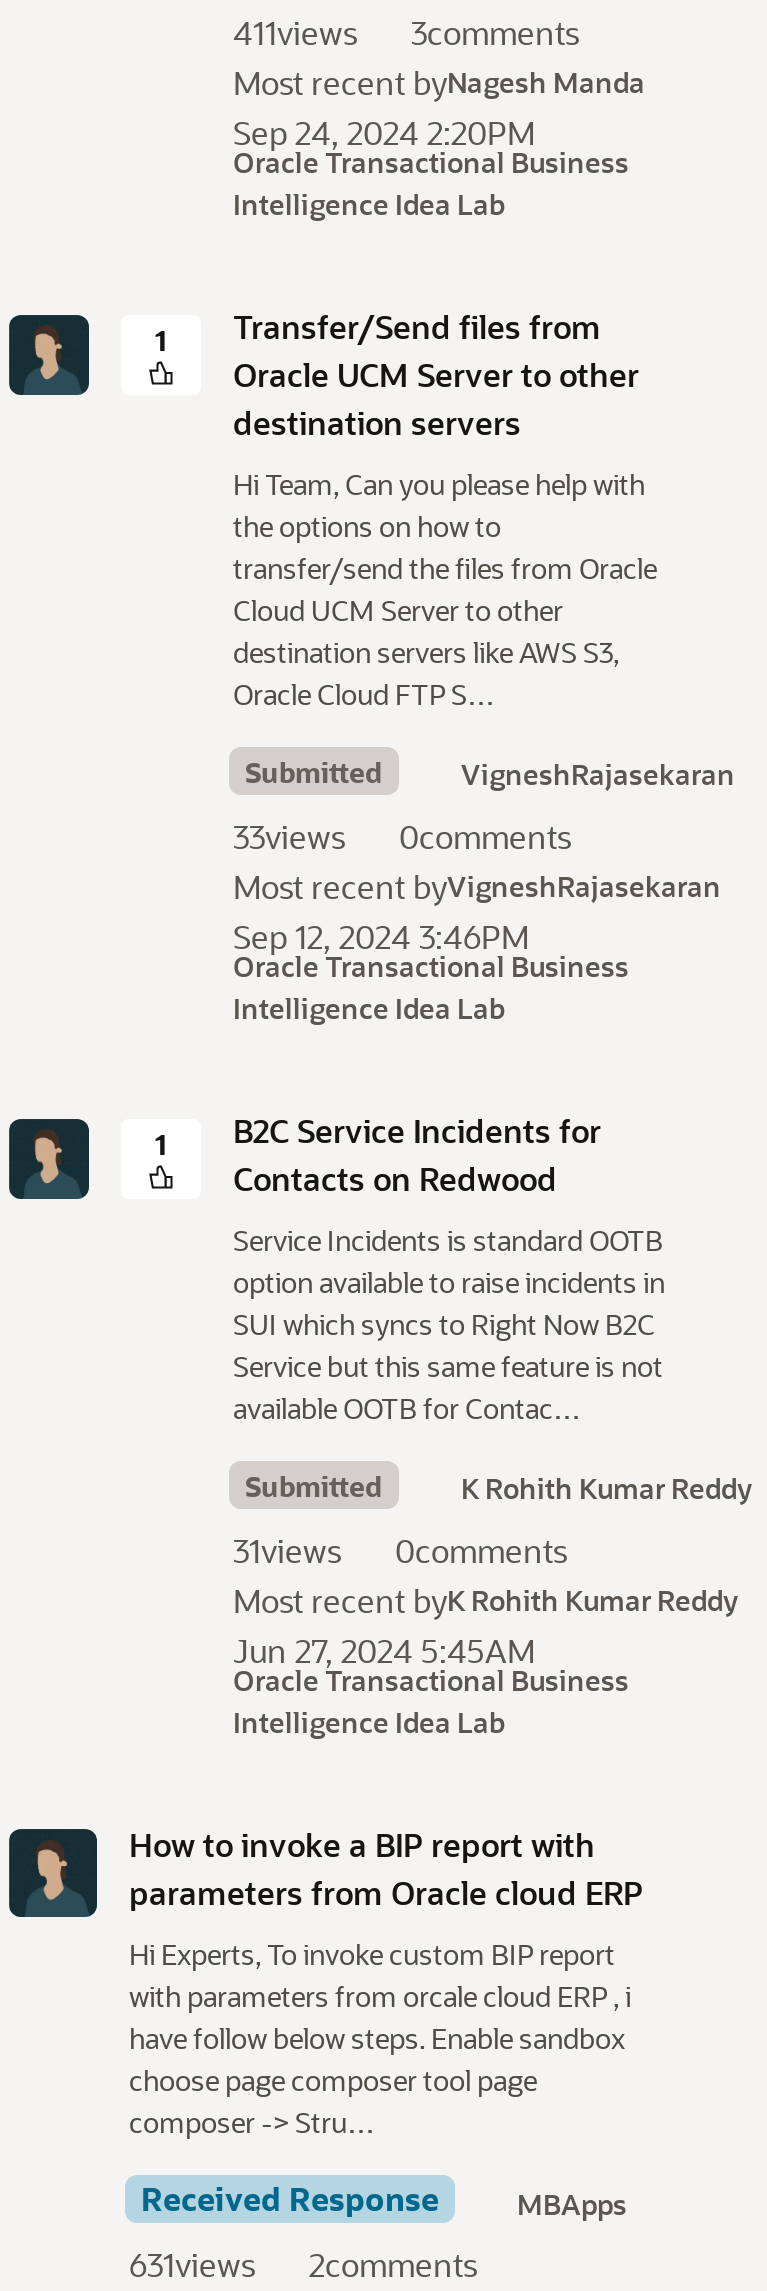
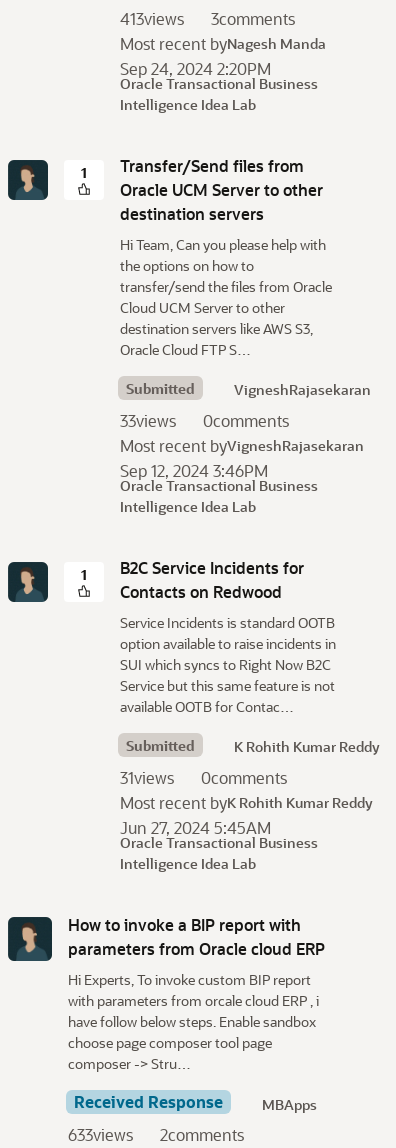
[233,10,579,52] 411views 3comments -> [120,7,295,28] 413views 3comments
[129,2242,477,2284] 631views 2comments -> [68,1123,244,1144] 633views 2comments

